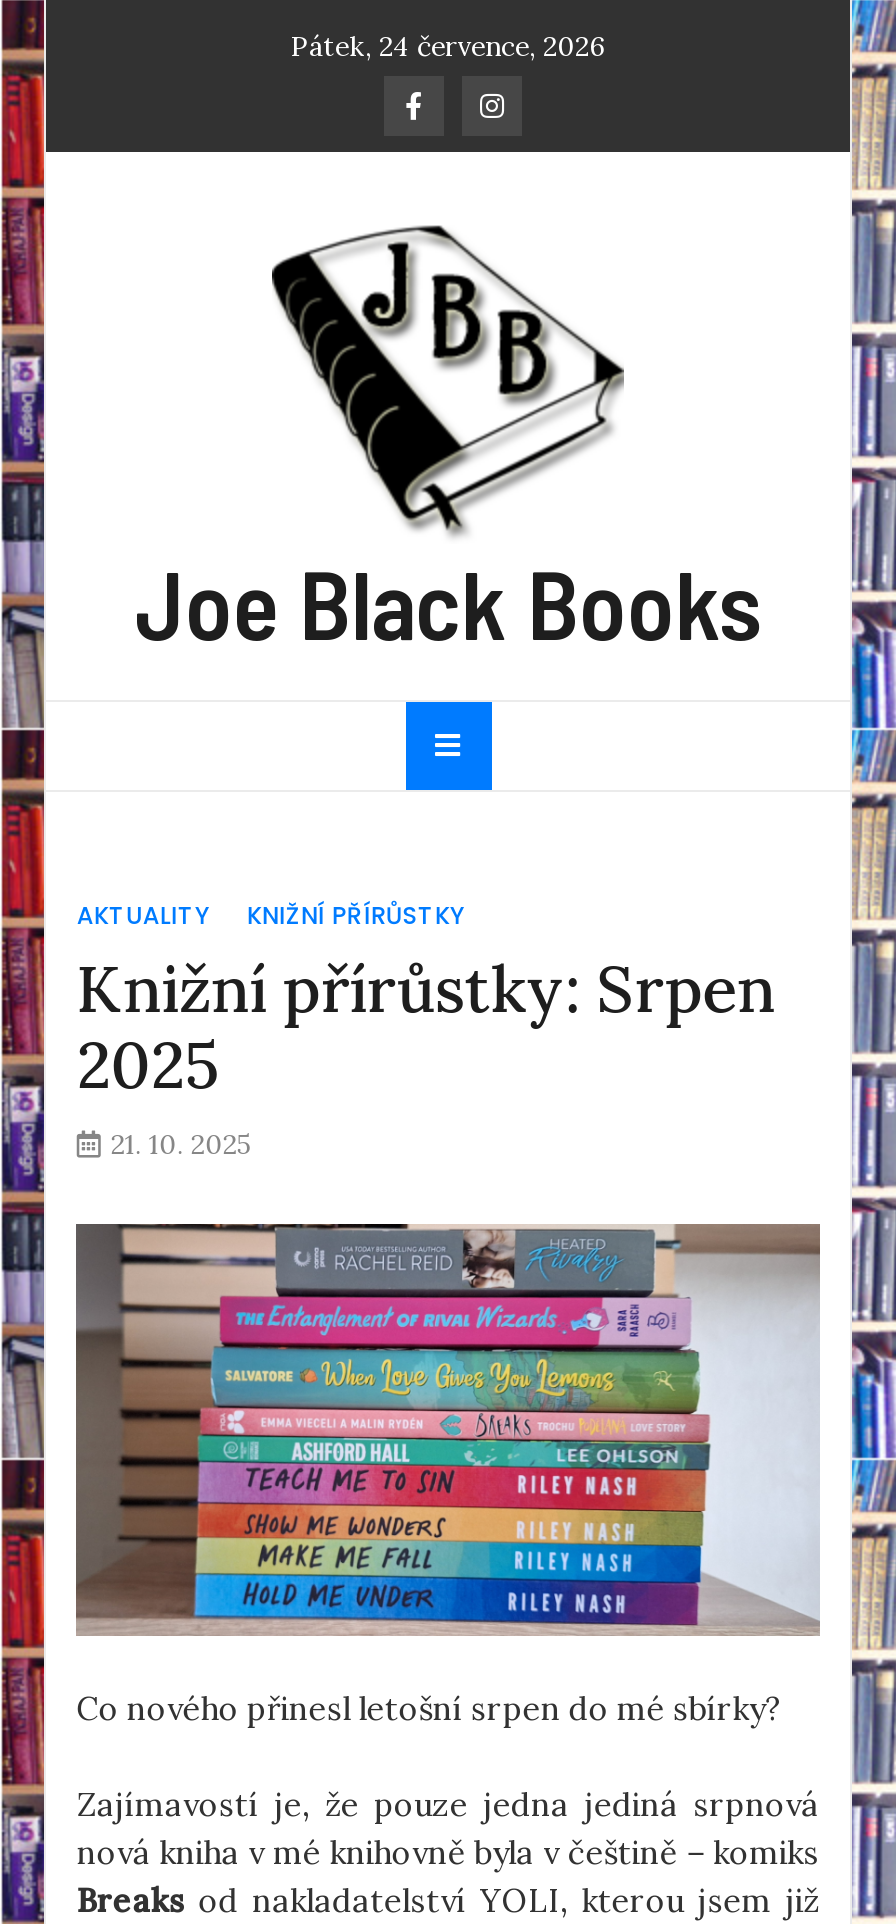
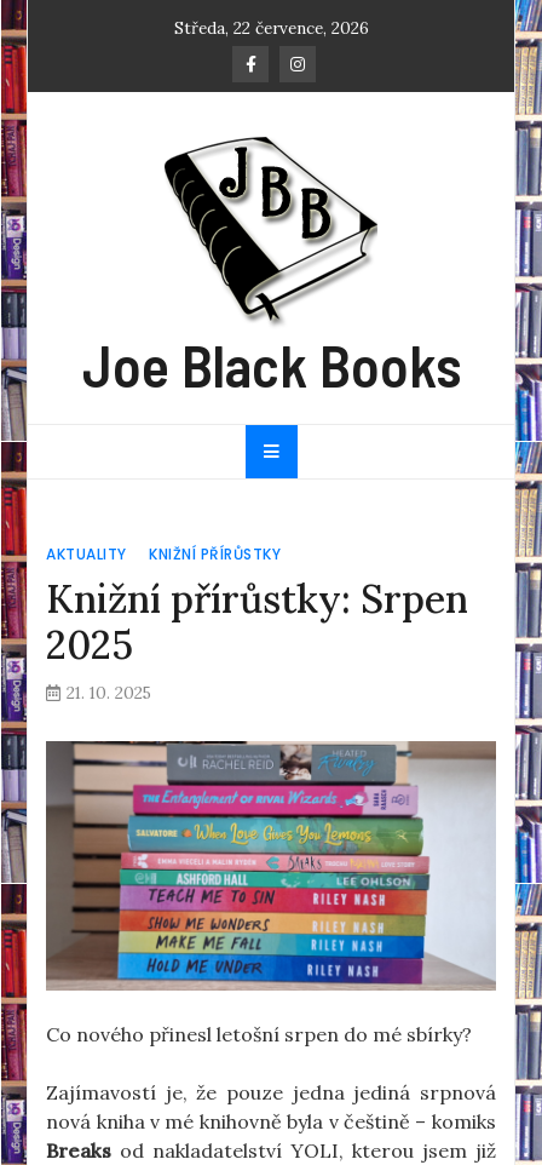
[291,28,605,64] Pátek, 24 července, 2026 -> [174,17,368,39] Středa, 22 července, 2026

